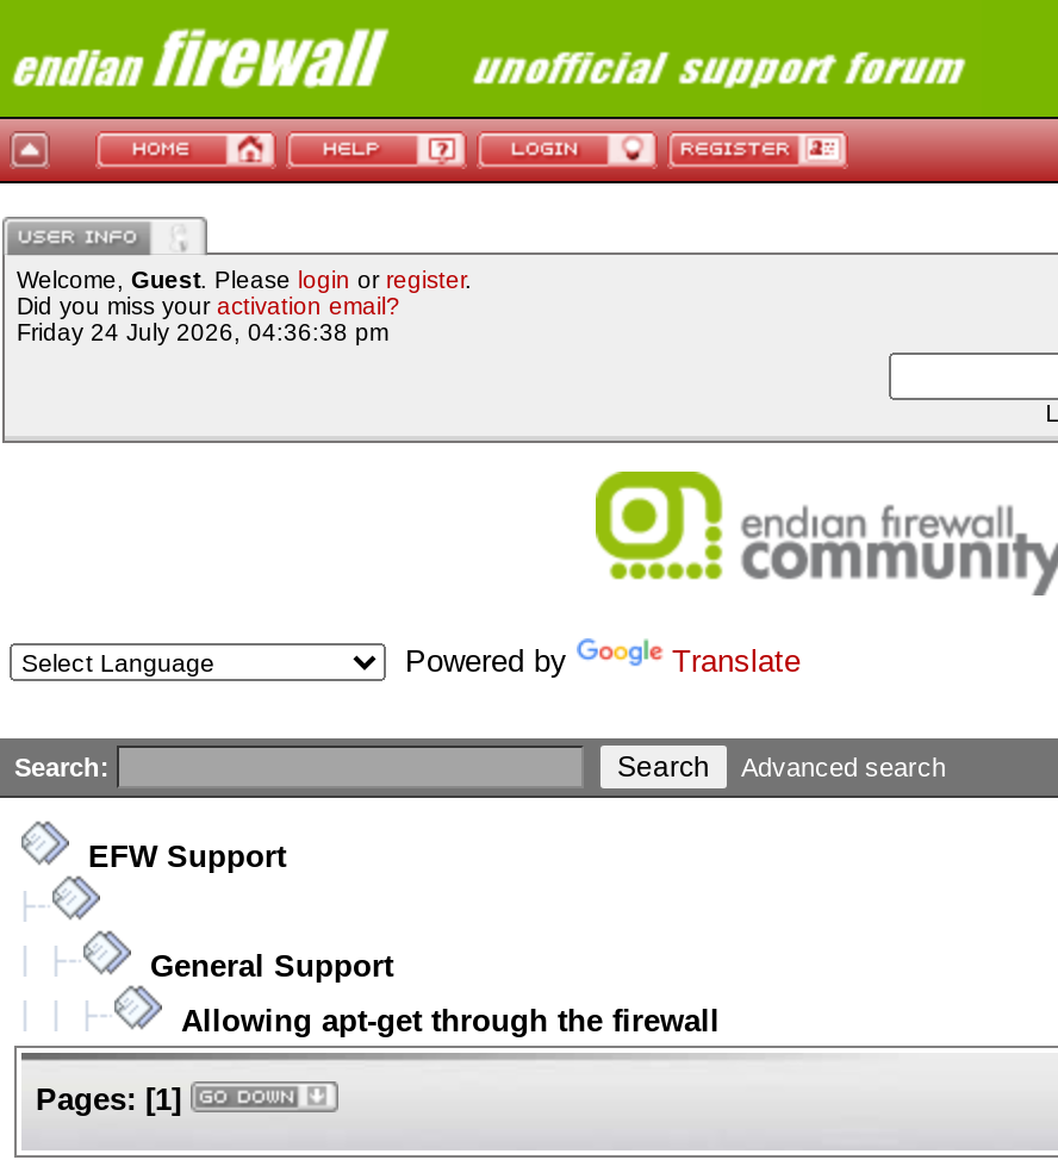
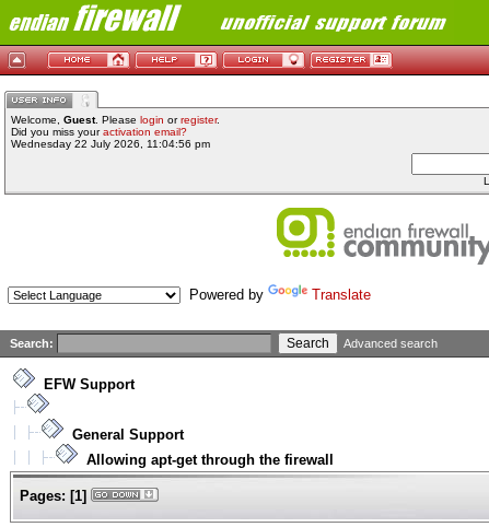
[17,319,388,345] Friday 24 July 2026, 04:36:38 pm -> [11,138,210,150] Wednesday 22 July 2026, 11:04:56 pm

